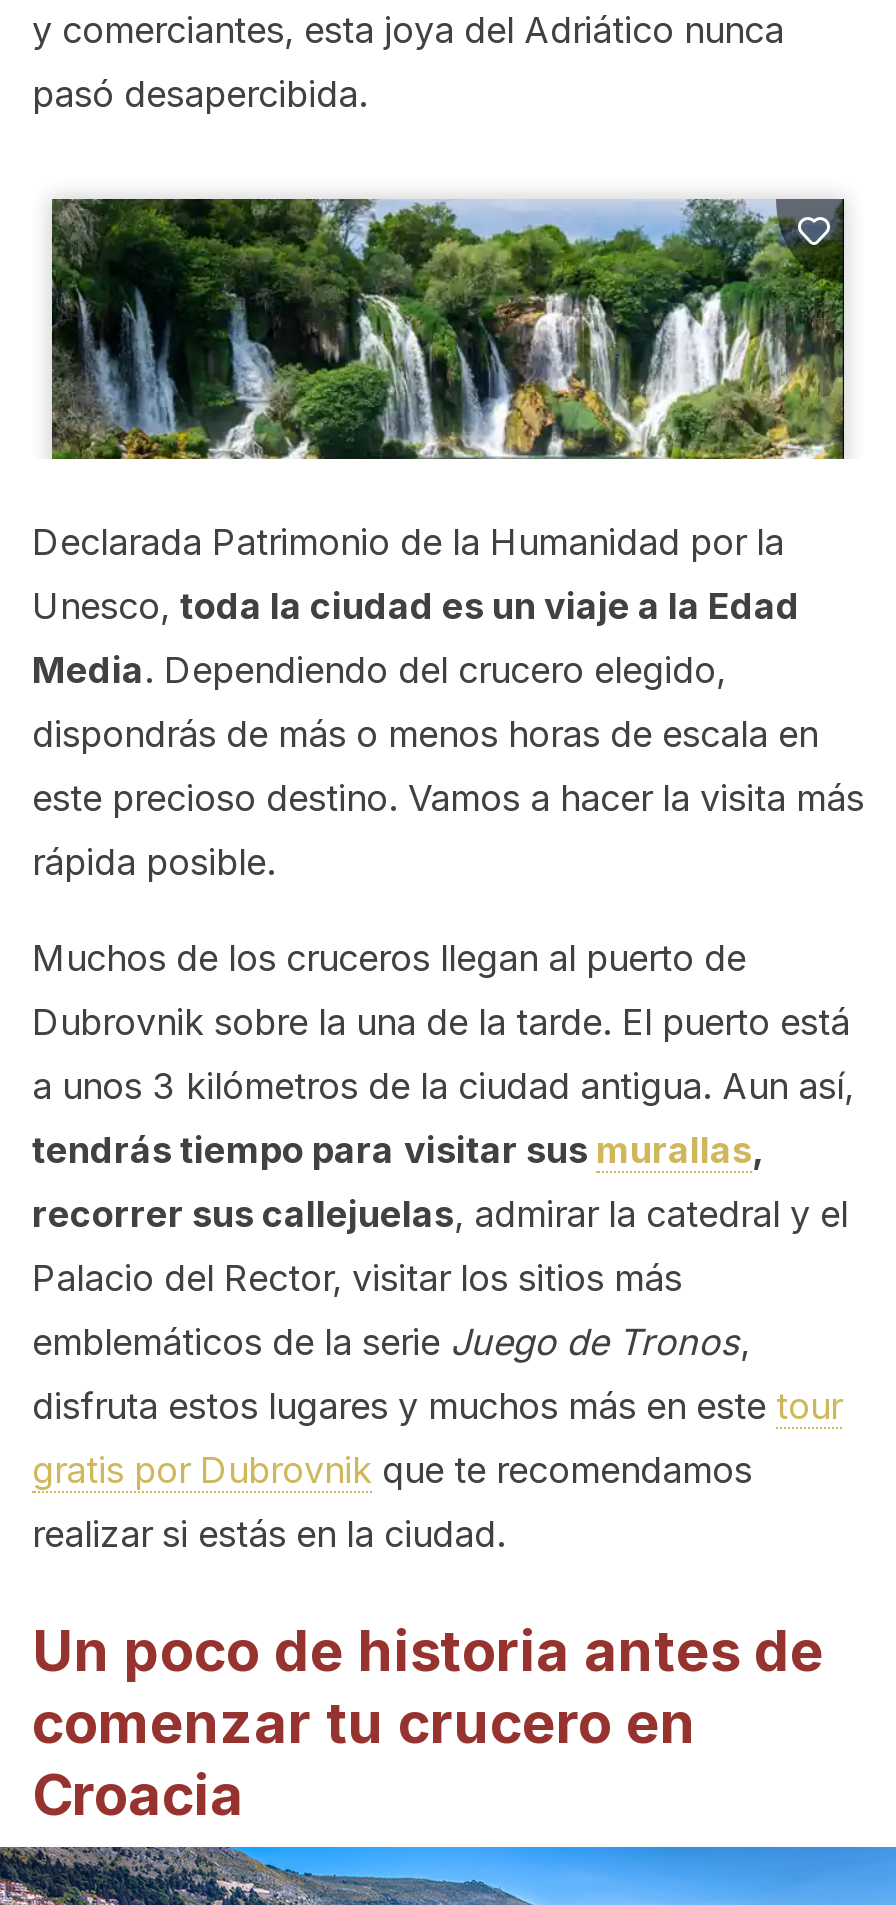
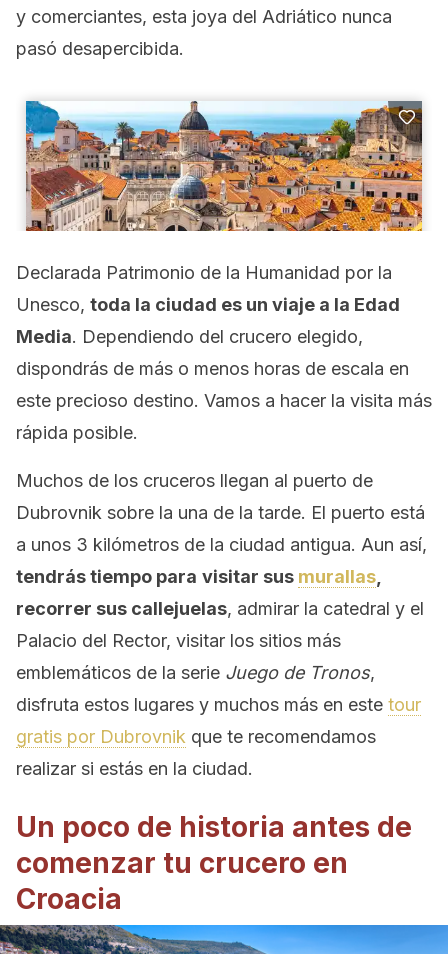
[50,197,846,461] [image] -> [25,100,423,232] [image]

